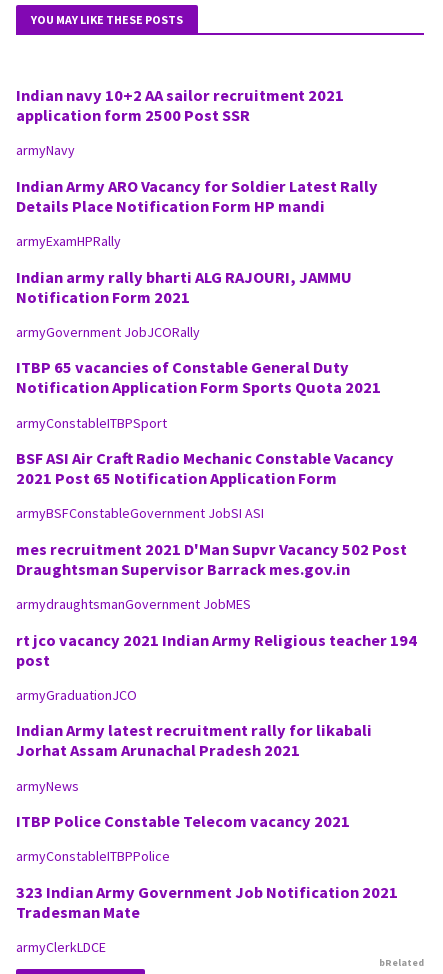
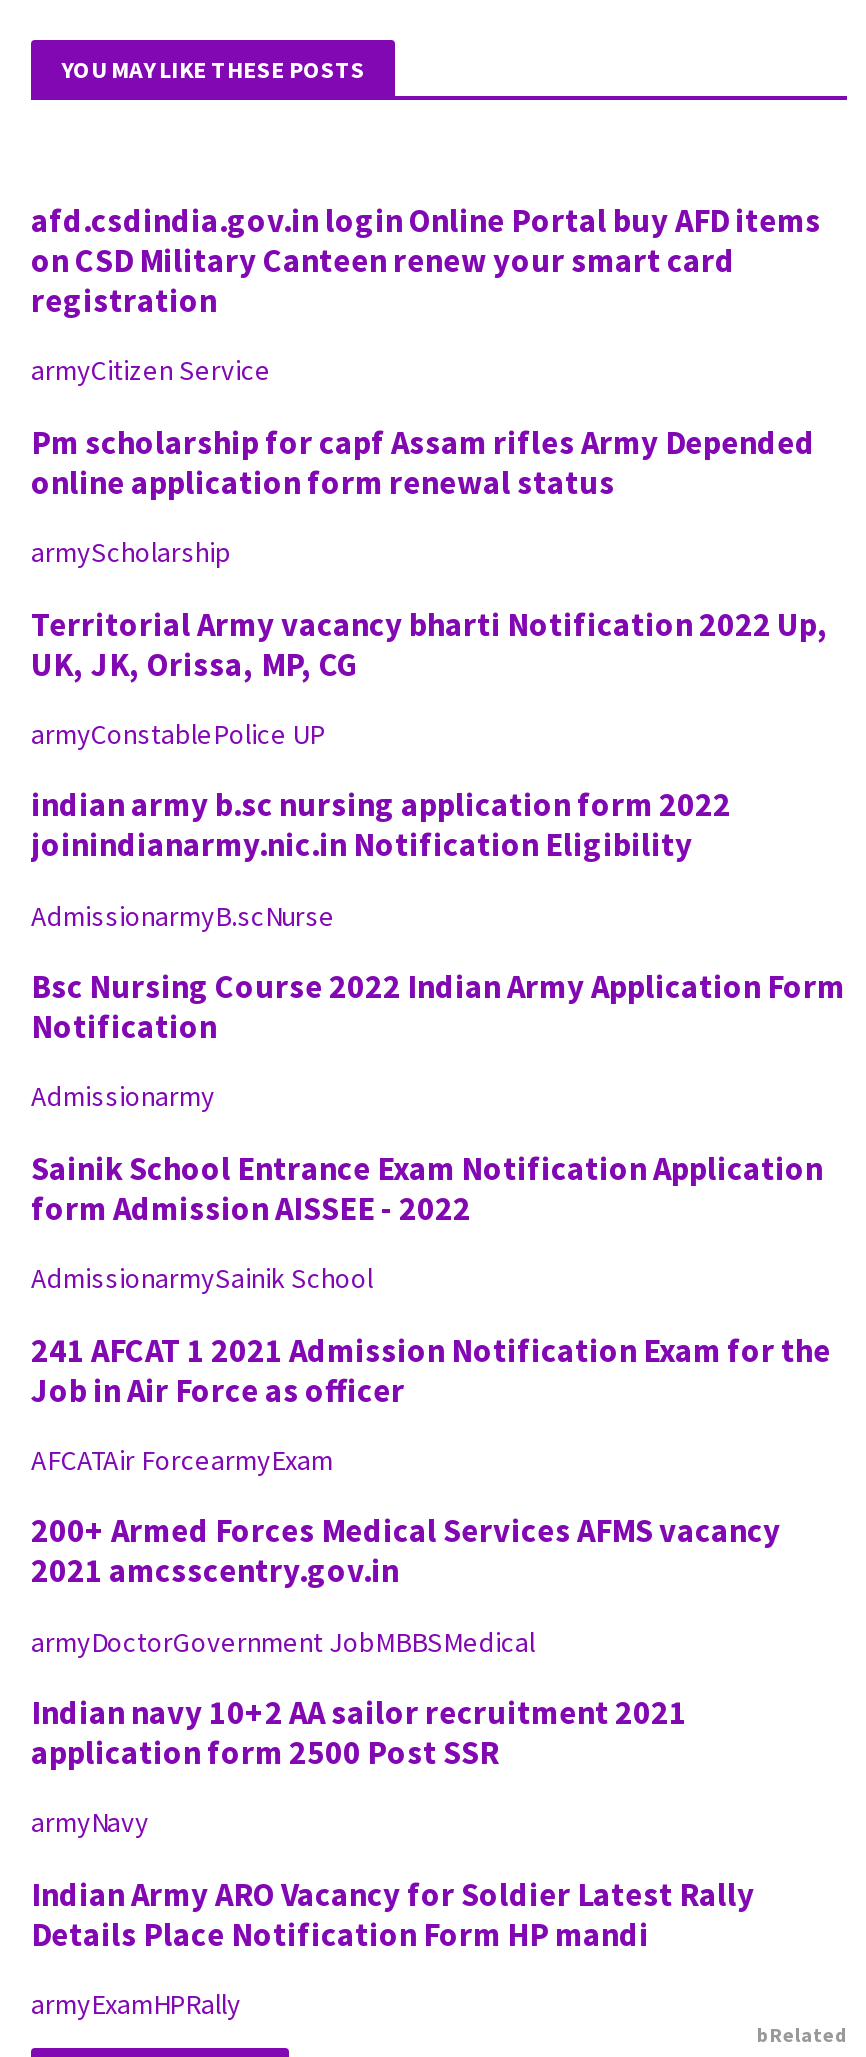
none -> [31,200,845,1659] afd.csdindia.gov.in login Online Portal buy AFD items | on CSD Military Canteen renew your smart card | registration | armyCitizen Service | Pm scholarship for capf Assam rifles Army Depended | online application form renewal status | armyScholarship | Territorial Army vacancy bharti Notification 2022 Up, | UK, JK, Orissa, MP, CG | armyConstablePolice UP | indian army b.sc nursing application form 2022 | joinindianarmy.nic.in Notification Eligibility | AdmissionarmyB.scNurse | Bsc Nursing Course 2022 Indian Army Application Form | Notification | Admissionarmy | Sainik School Entrance Exam Notification Application | form Admission AISSEE - 2022 | AdmissionarmySainik School | 241 AFCAT 1 2021 Admission Notification Exam for the | Job in Air Force as officer | AFCATAir ForcearmyExam | 200+ Armed Forces Medical Services AFMS vacancy | 2021 amcsscentry.gov.in | armyDoctorGovernment JobMBBSMedical
moved [16,85,378,250] -> [31,1692,755,2022]: Indian navy 10+2 AA sailor recruitment 2021 | application form 2500 Post SSR | armyNavy | Indian Army ARO Vacancy for Soldier Latest Rally | Details Place Notification Form HP mandi | armyExamHPRally
[16,266,417,956] Indian army rally bharti ALG RAJOURI, JAMMU | Notification Form 2021 | armyGovernment JobJCORally | ITBP 65 vacancies of Constable General Duty | Notification Application Form Sports Quota 2021 | armyConstableITBPSport | BSF ASI Air Craft Radio Mechanic Constable Vacancy | 2021 Post 65 Notification Application Form | armyBSFConstableGovernment JobSI ASI | mes recruitment 2021 D'Man Supvr Vacancy 502 Post | Draughtsman Supervisor Barrack mes.gov.in | armydraughtsmanGovernment JobMES | rt jco vacancy 2021 Indian Army Religious teacher 194 | post | armyGraduationJCO | Indian Army latest recruitment rally for likabali | Jorhat Assam Arunachal Pradesh 2021 | armyNews | ITBP Police Constable Telecom vacancy 2021 | armyConstableITBPPolice | 323 Indian Army Government Job Notification 2021 | Tradesman Mate | armyClerkLDCE -> none

